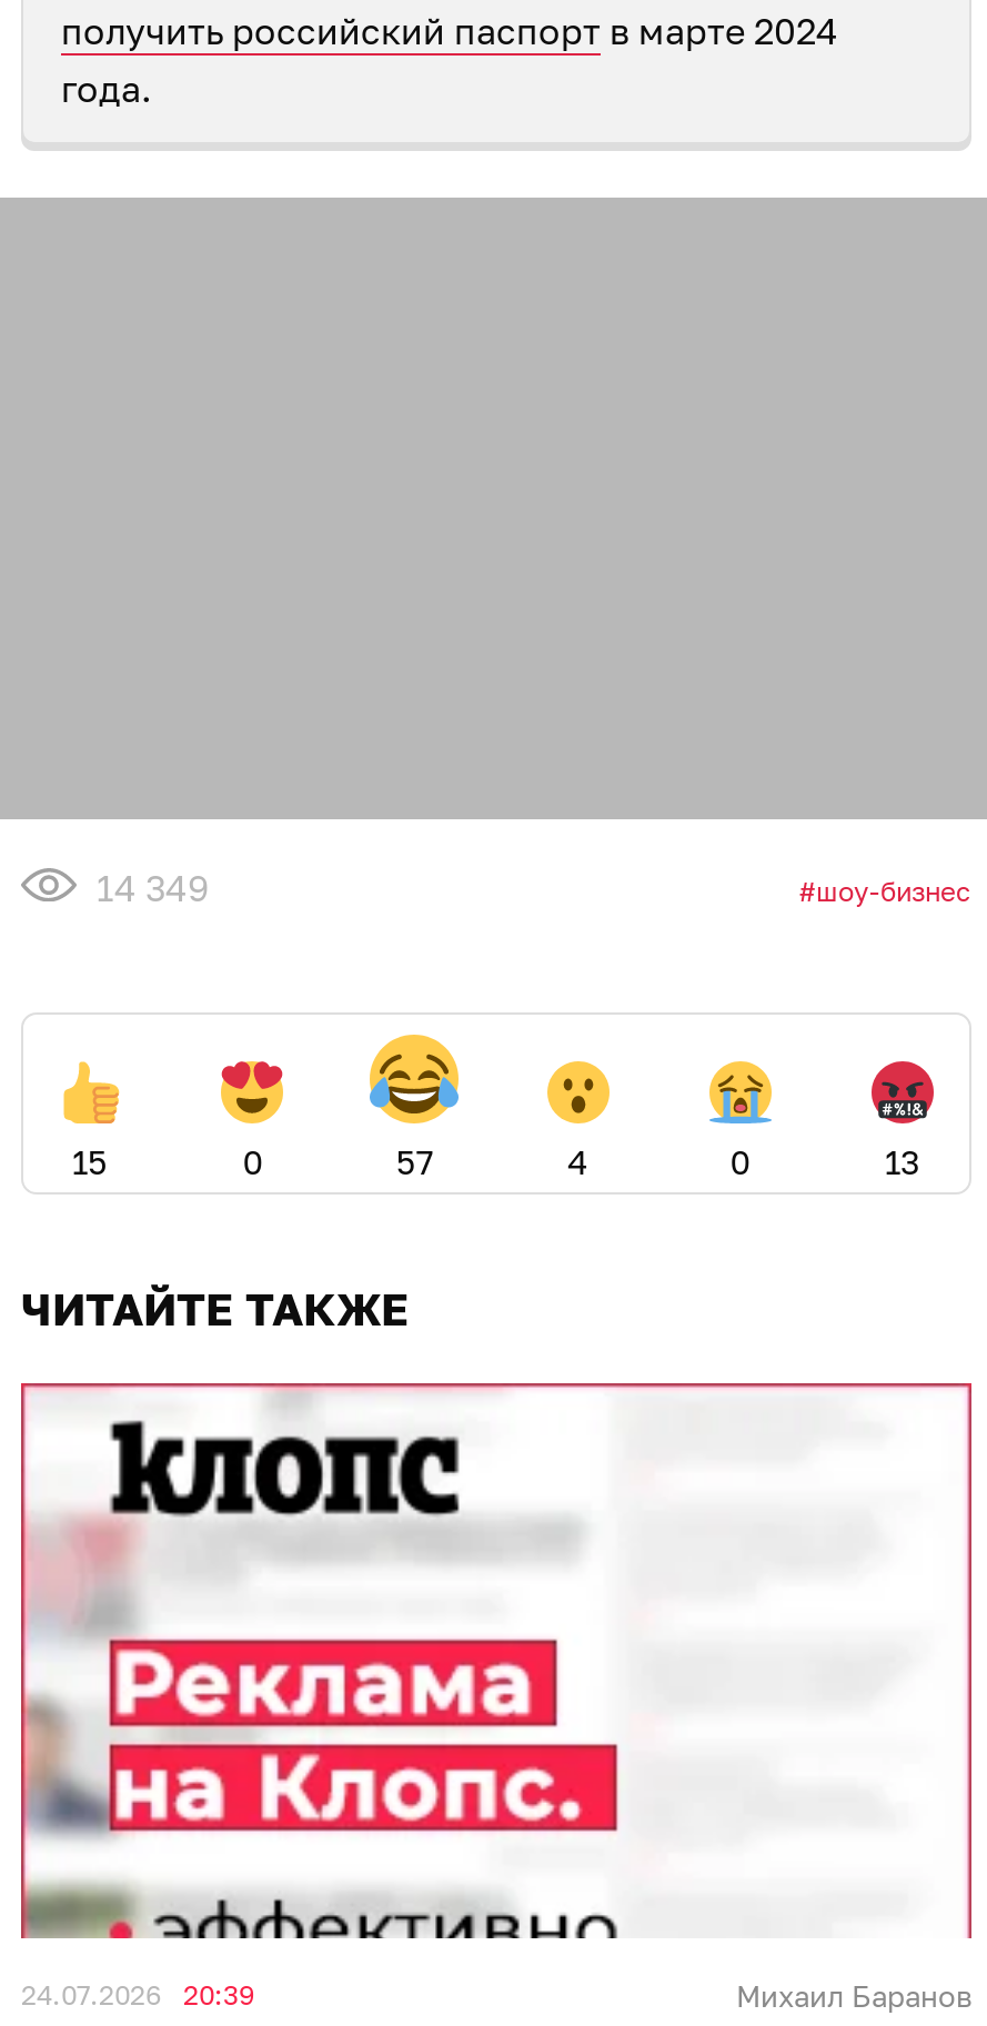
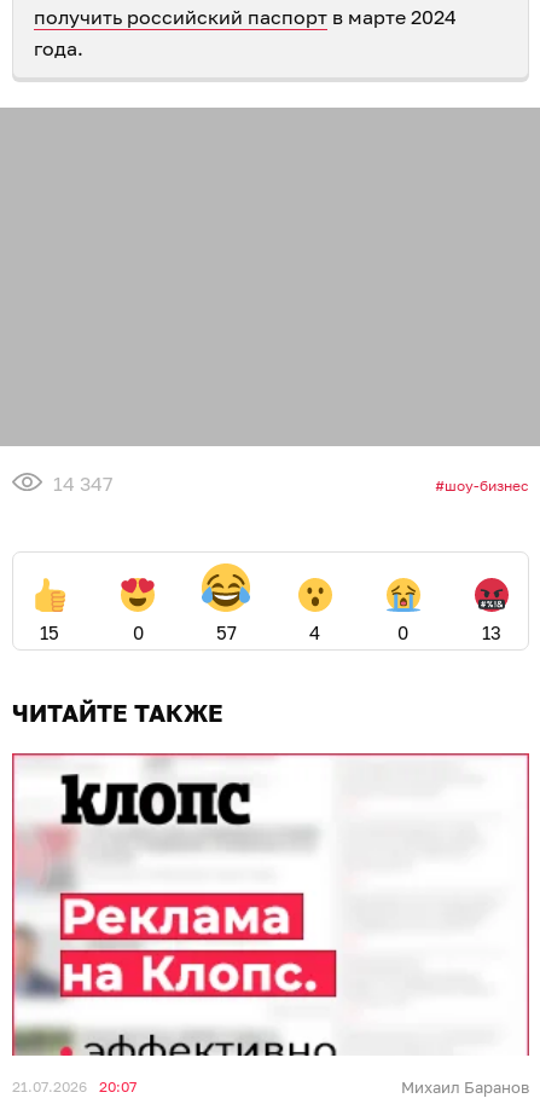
[88,866,210,910] 14 349 -> [48,472,112,496] 14 347
[21,1978,161,2012] 24.07.2026 -> [12,1077,87,1096] 21.07.2026
[183,1978,254,2012] 20:39 -> [99,1077,137,1096] 20:07

